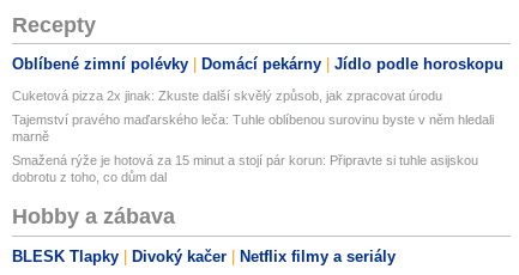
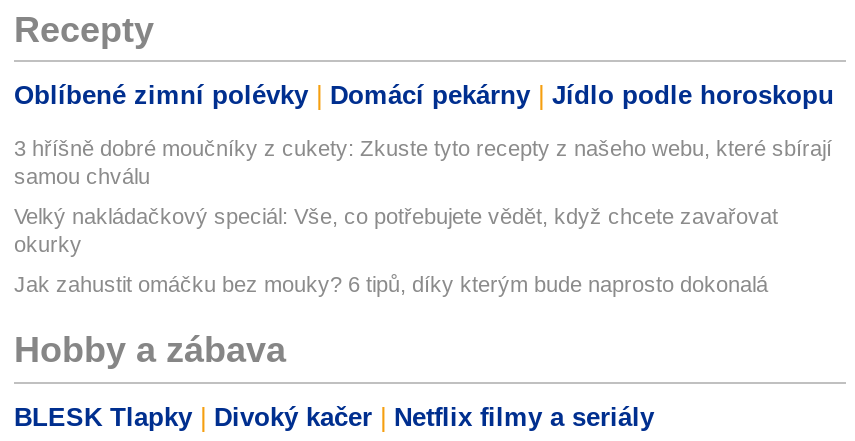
[12,89,442,103] Cuketová pizza 2x jinak: Zkuste další skvělý způsob, jak zpracovat úrodu -> [14,136,832,188] 3 hříšně dobré moučníky z cukety: Zkuste tyto recepty z našeho webu, které sbírají | samou chválu
[12,113,494,144] Tajemství pravého maďarského leča: Tuhle oblíbenou surovinu byste v něm hledali | marně -> [14,204,778,256] Velký nakládačkový speciál: Vše, co potřebujete vědět, když chcete zavařovat | okurky
[12,153,478,184] Smažená rýže je hotová za 15 minut a stojí pár korun: Připravte si tuhle asijskou | dobrotu z toho, co dům dal -> [14,272,768,296] Jak zahustit omáčku bez mouky? 6 tipů, díky kterým bude naprosto dokonalá

